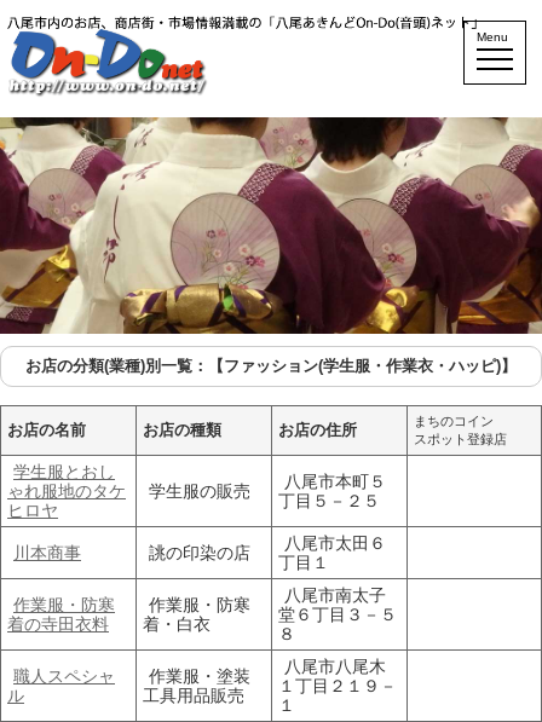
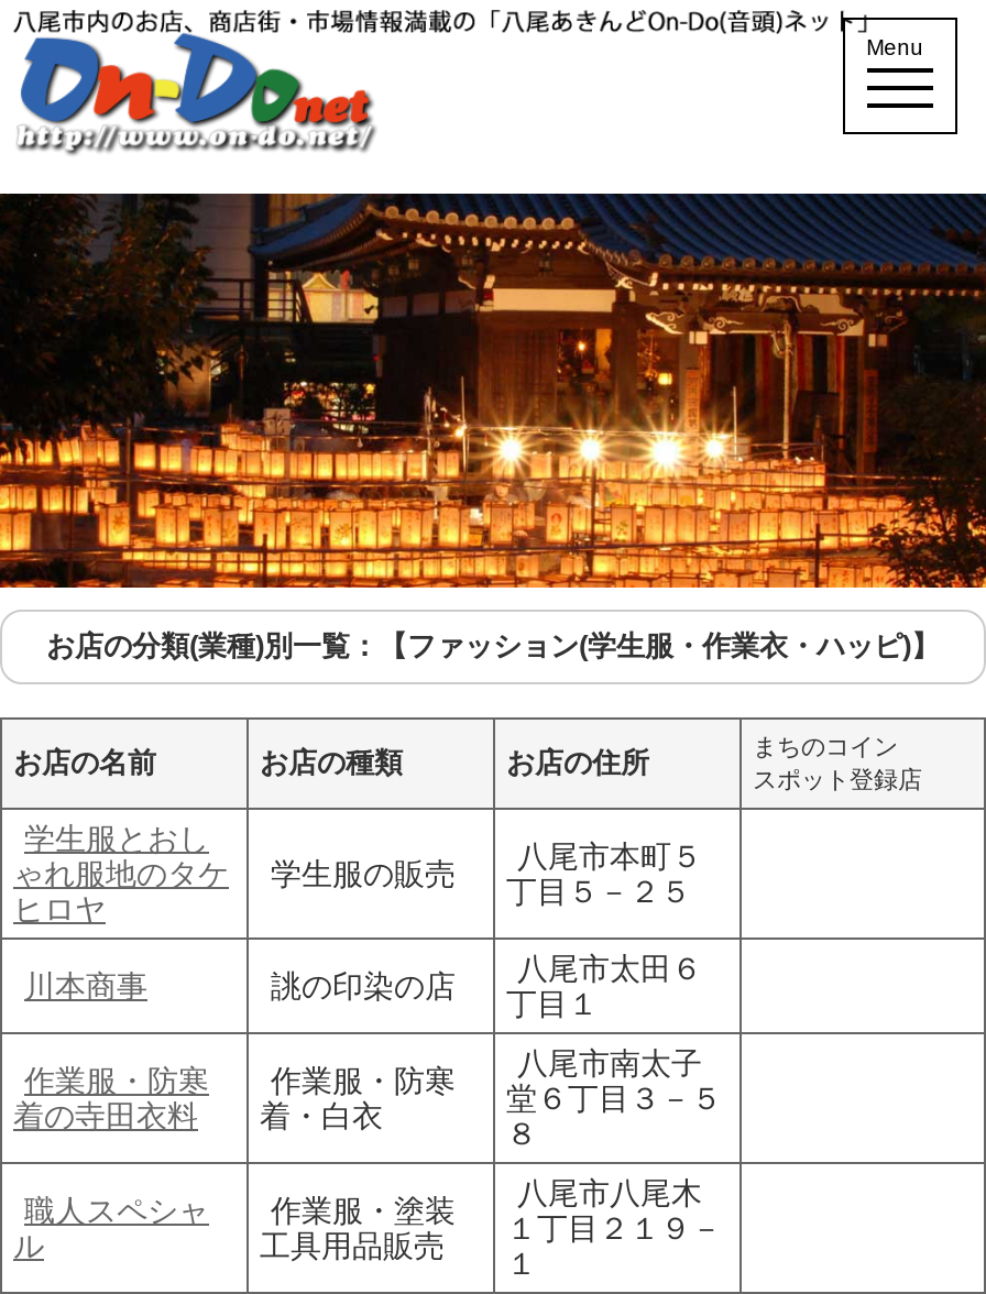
[4,116,538,335] [image] -> [7,191,979,590] [image]

